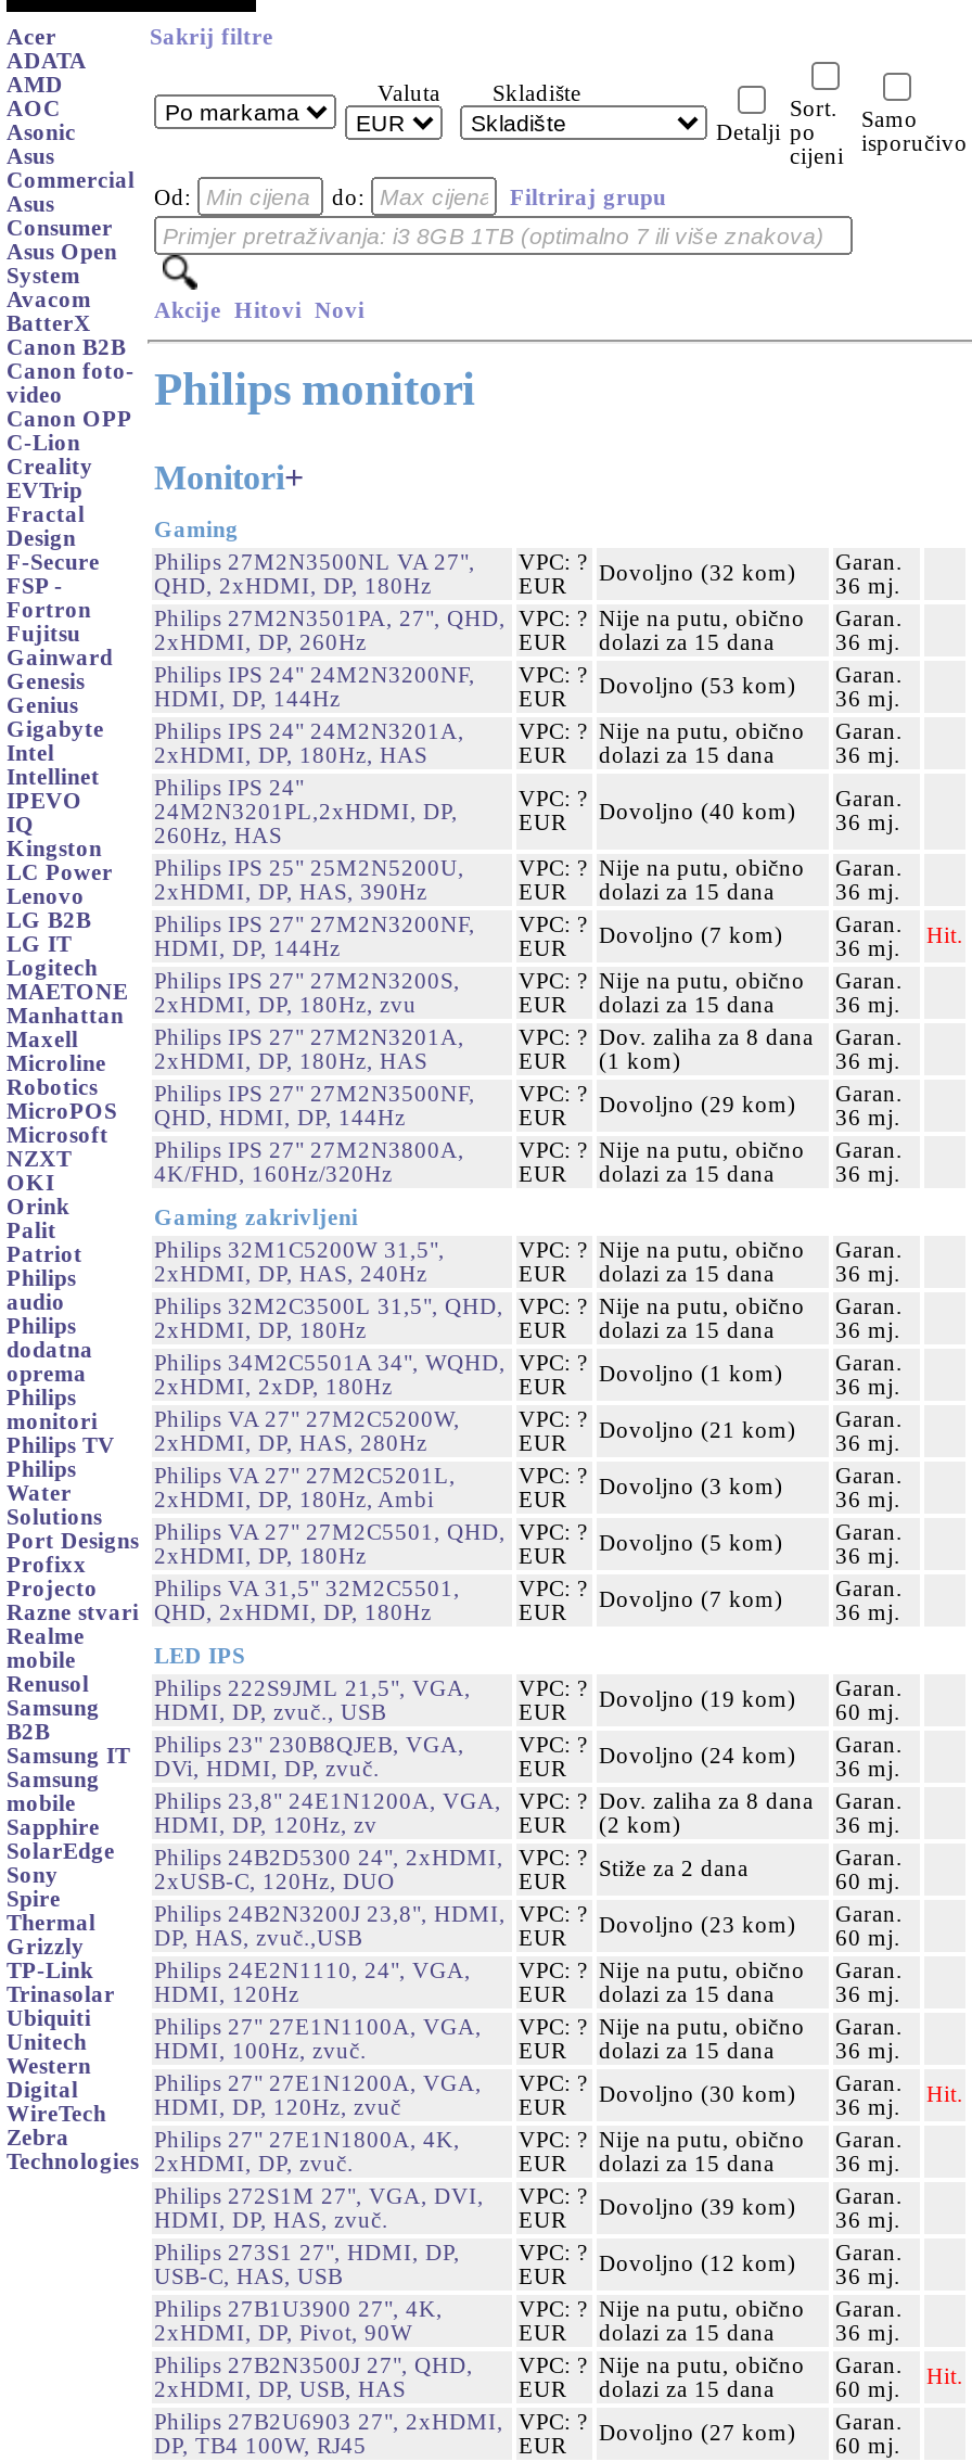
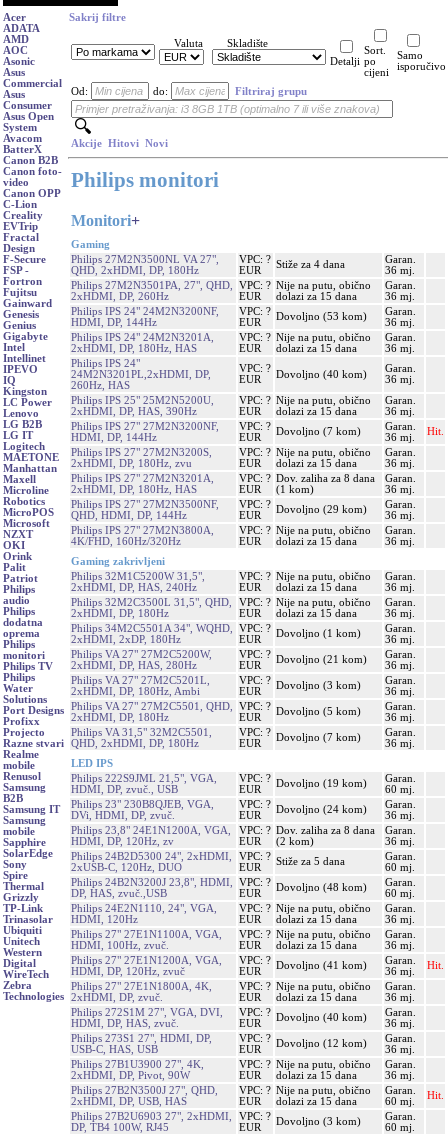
[599,560,796,584] Dovoljno (32 kom) -> [276,259,345,270] Stiže za 4 dana
[7,1839,749,1880] SolarEdge Philips 24B2D5300 24", 2xHDMI, VPC: ? Stiže za 2 dana -> [3,848,345,867] SolarEdge Philips 24B2D5300 24", 2xHDMI, VPC: ? Stiže za 5 dana
[154,1901,903,1936] Philips 24B2N3200J 23,8", HDMI, VPC: ? Dovoljno (23 kom) Garan. -> [71,877,416,893] Philips 24B2N3200J 23,8", HDMI, VPC: ? Dovoljno (48 kom) Garan.
[154,2071,963,2105] Philips 27" 27E1N1200A, VGA, VPC: ? Dovoljno (30 kom) Garan. Hit. -> [71,955,444,971] Philips 27" 27E1N1200A, VGA, VPC: ? Dovoljno (41 kom) Garan. Hit.
[154,2184,903,2218] Philips 272S1M 27", VGA, DVI, VPC: ? Dovoljno (39 kom) Garan. -> [71,1007,416,1023] Philips 272S1M 27", VGA, DVI, VPC: ? Dovoljno (40 kom) Garan.
[599,2420,796,2444] Dovoljno (27 kom) -> [276,1116,361,1127] Dovoljno (3 kom)

